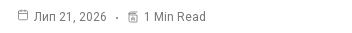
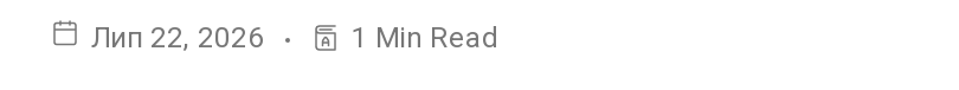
[34,10,107,24] Лип 21, 2026 -> [91,22,264,55] Лип 22, 2026

